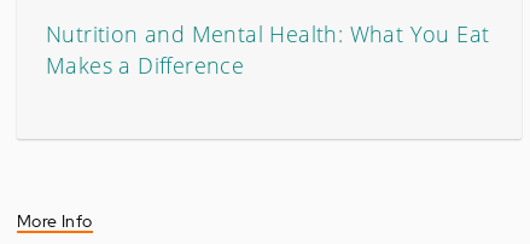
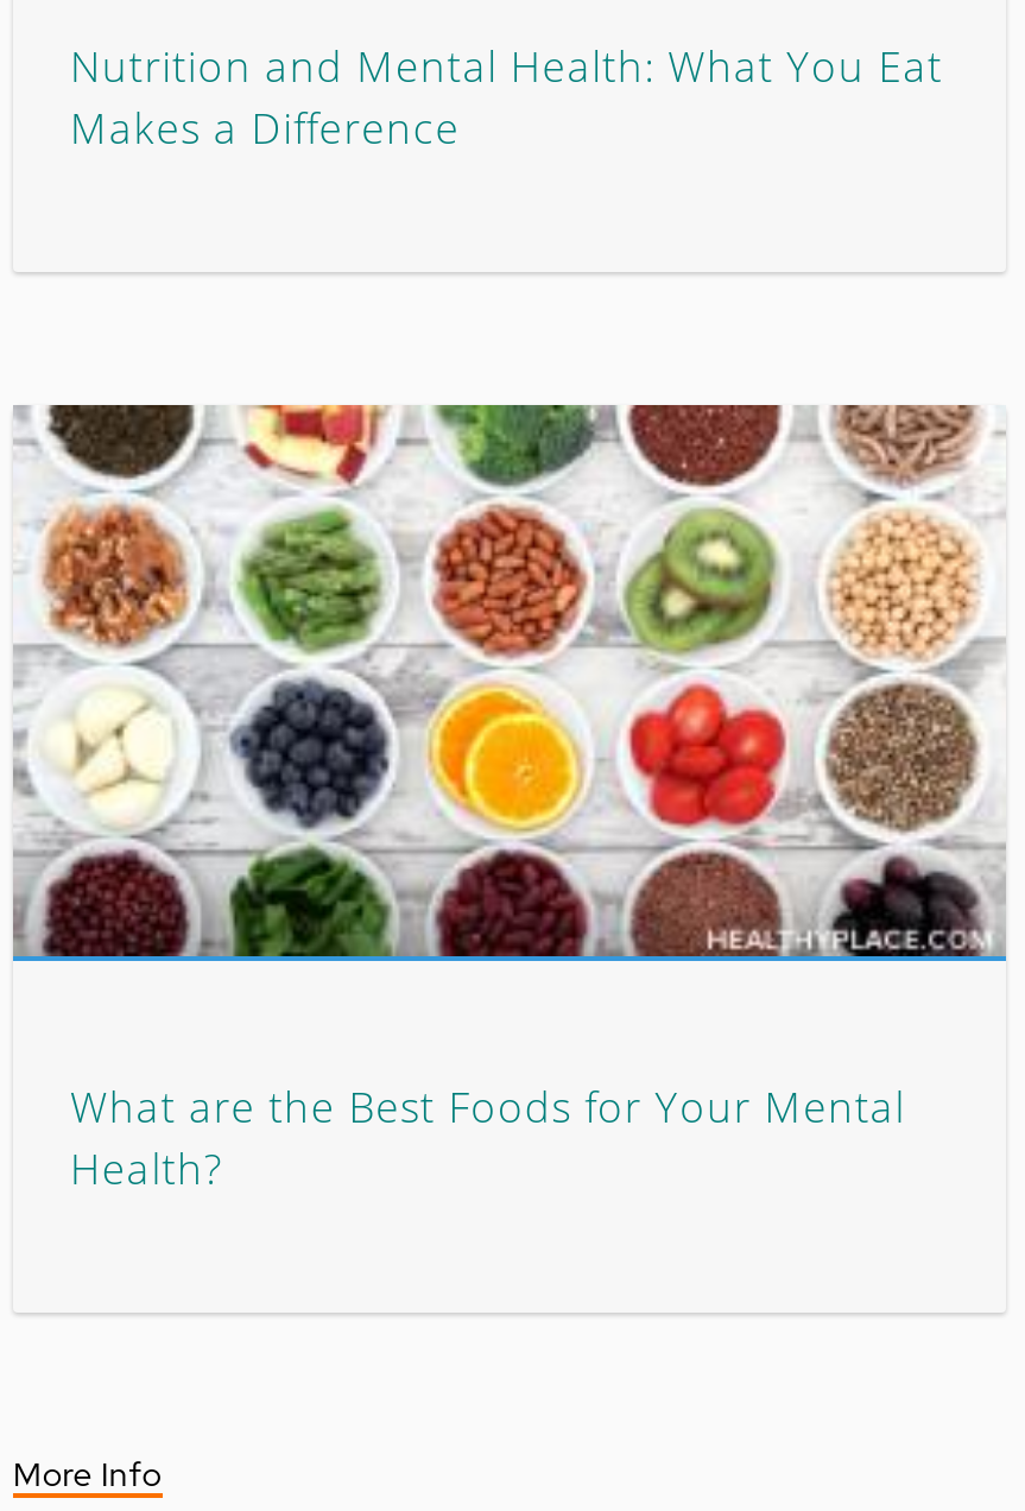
none -> [11,403,1008,963] [image]
none -> [70,1078,905,1197] What are the Best Foods for Your Mental | Health?

